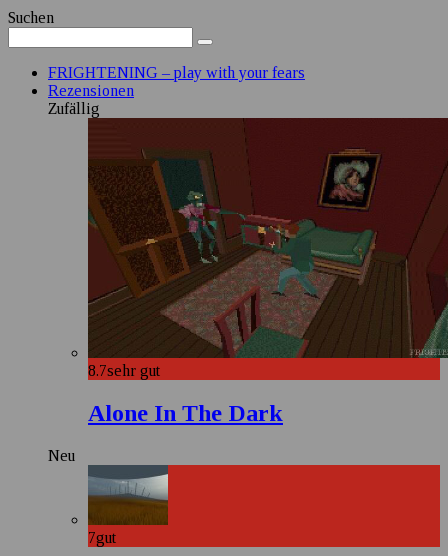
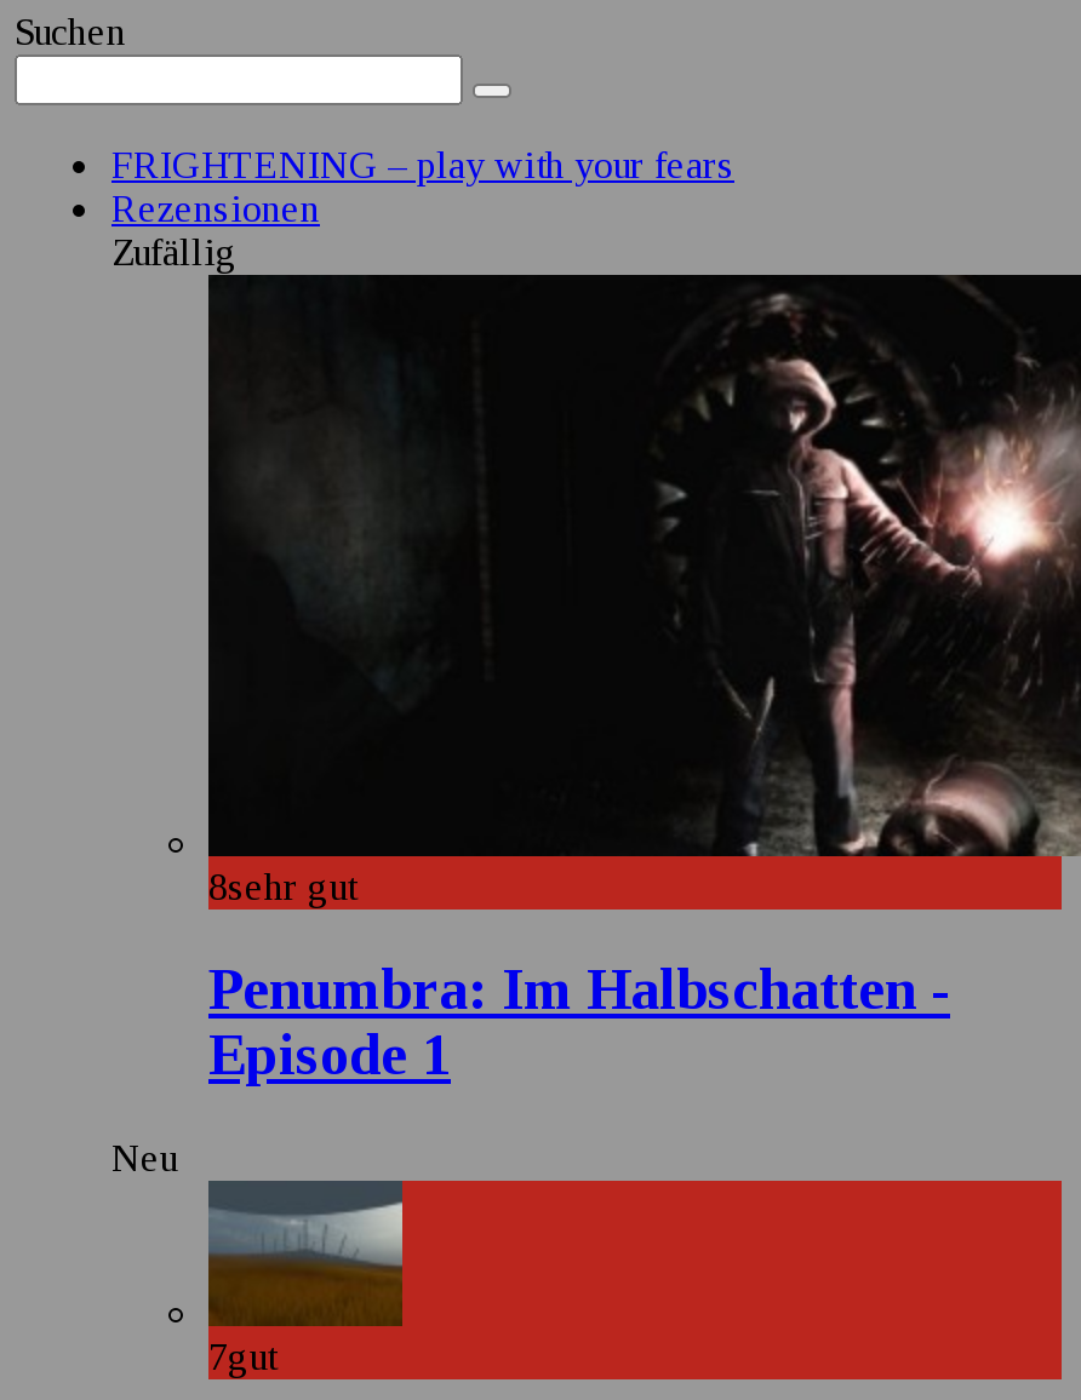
[88,118,445,379] [image] | 8.7sehr gut -> [208,275,1074,907] [image] | 8sehr gut
[88,400,283,426] Alone In The Dark -> [208,958,950,1086] Penumbra: Im Halbschatten - | Episode 1

